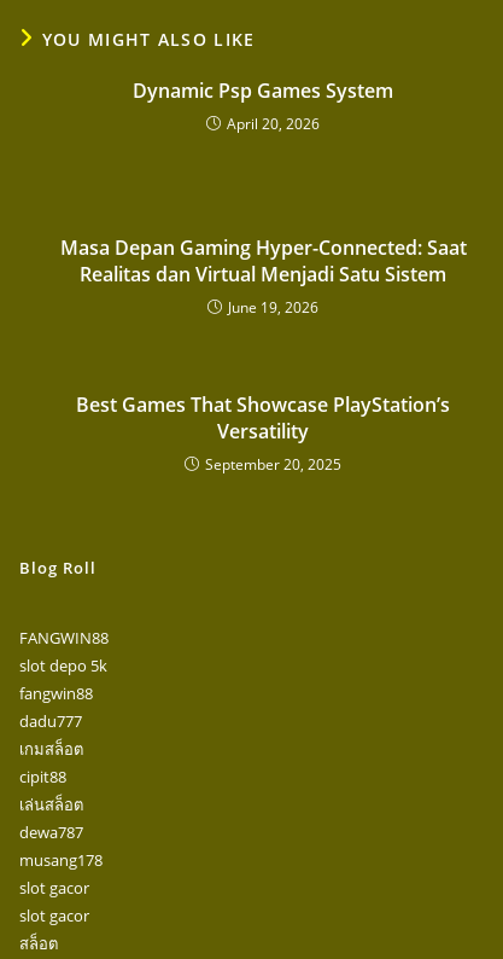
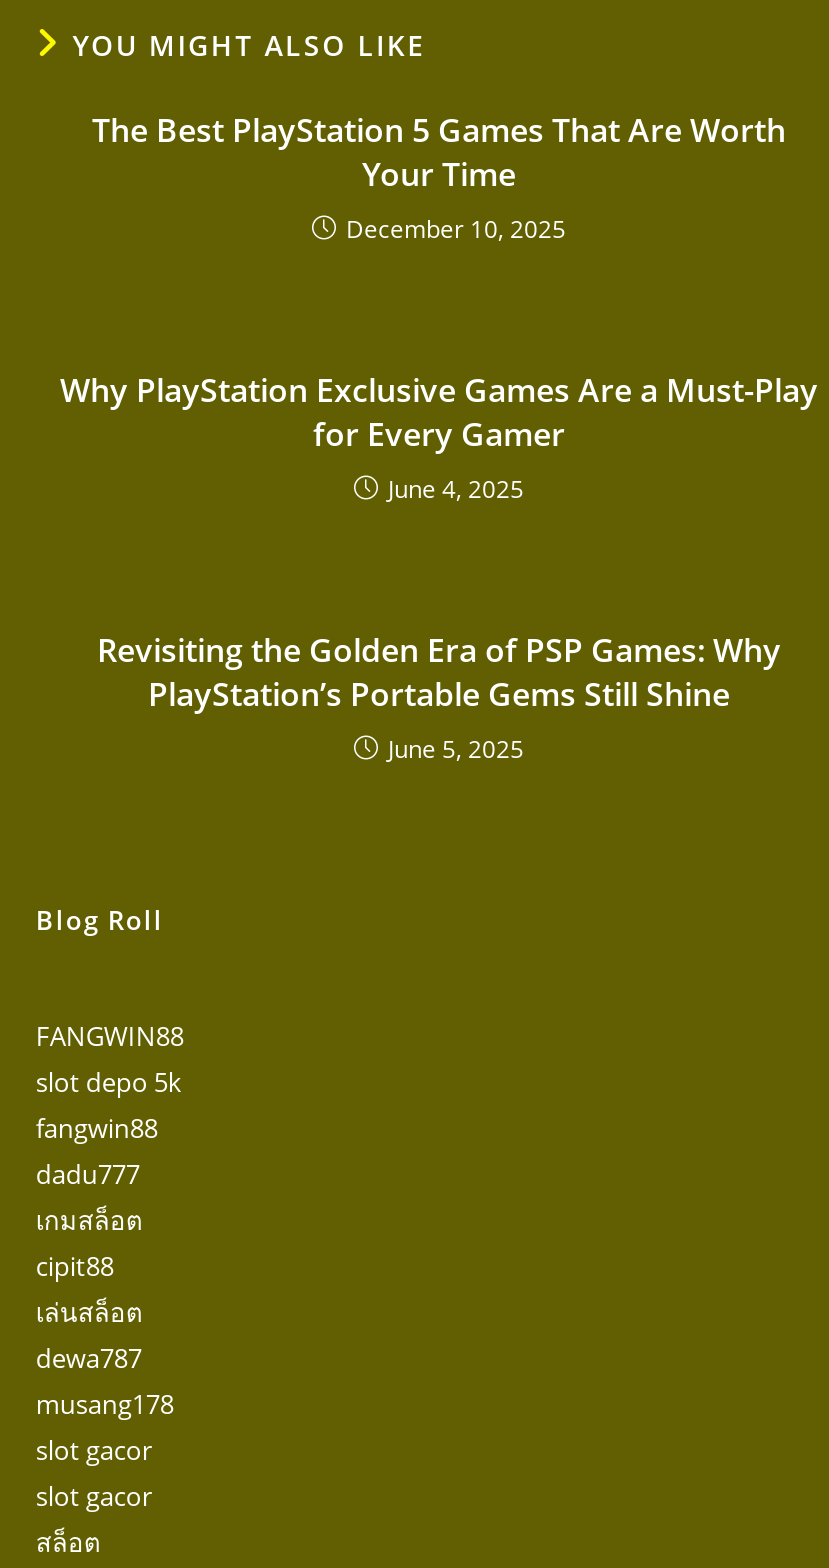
[133,77,393,134] Dynamic Psp Games System | April 20, 2026 -> [92,108,786,246] The Best PlayStation 5 Games That Are Worth | Your Time | December 10, 2025
[60,234,466,318] Masa Depan Gaming Hyper-Connected: Saat | Realitas dan Virtual Menjadi Satu Sistem | June 19, 2026 -> [60,368,818,506] Why PlayStation Exclusive Games Are a Must-Play | for Every Gamer | June 4, 2025
[76,391,450,475] Best Games That Showcase PlayStation’s | Versatility | September 20, 2025 -> [97,628,781,766] Revisiting the Golden Era of PSP Games: Why | PlayStation’s Portable Gems Still Shine | June 5, 2025

